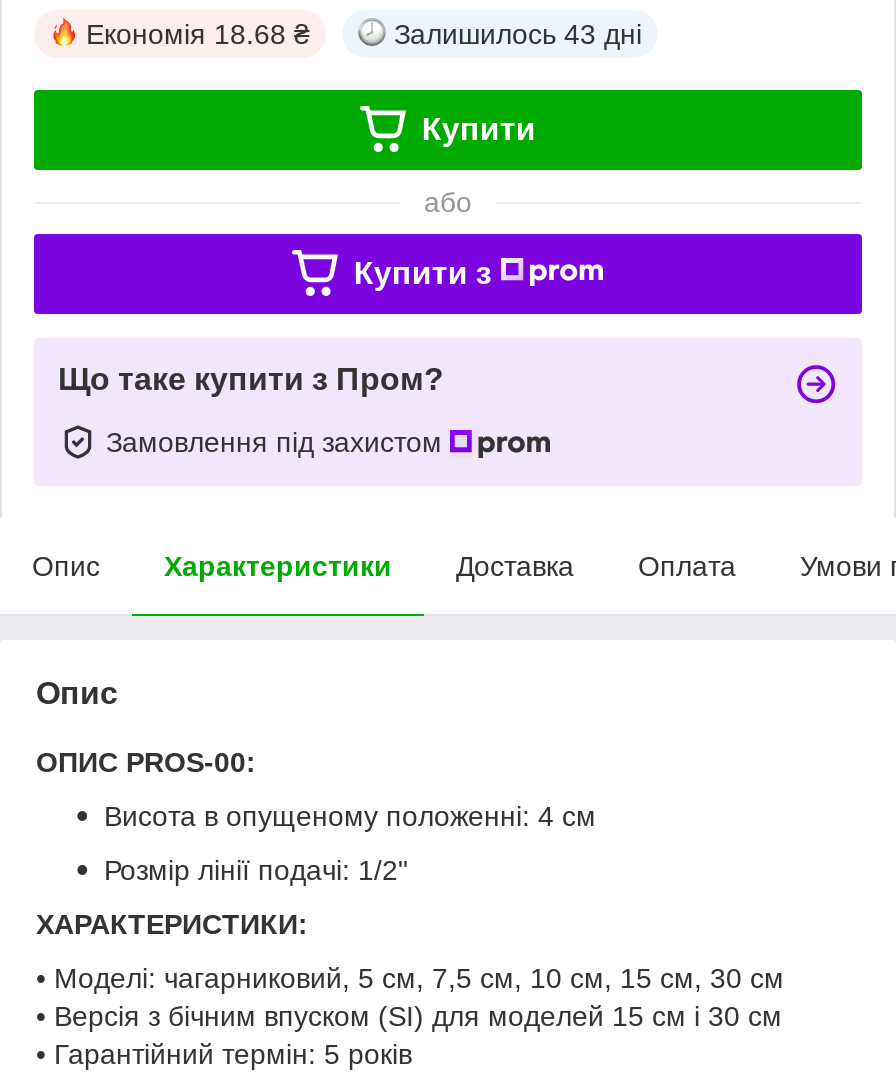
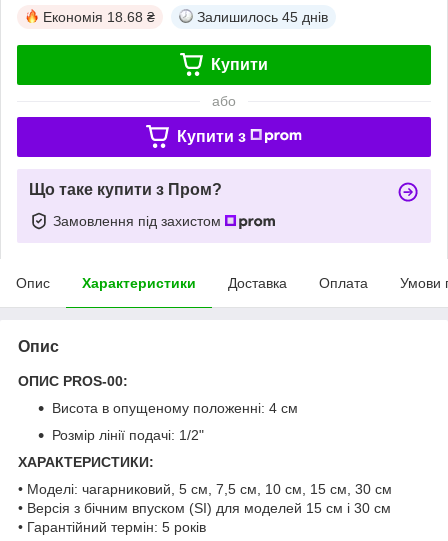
[394,18,642,50] Залишилось 43 дні -> [197,9,328,25] Залишилось 45 днів

